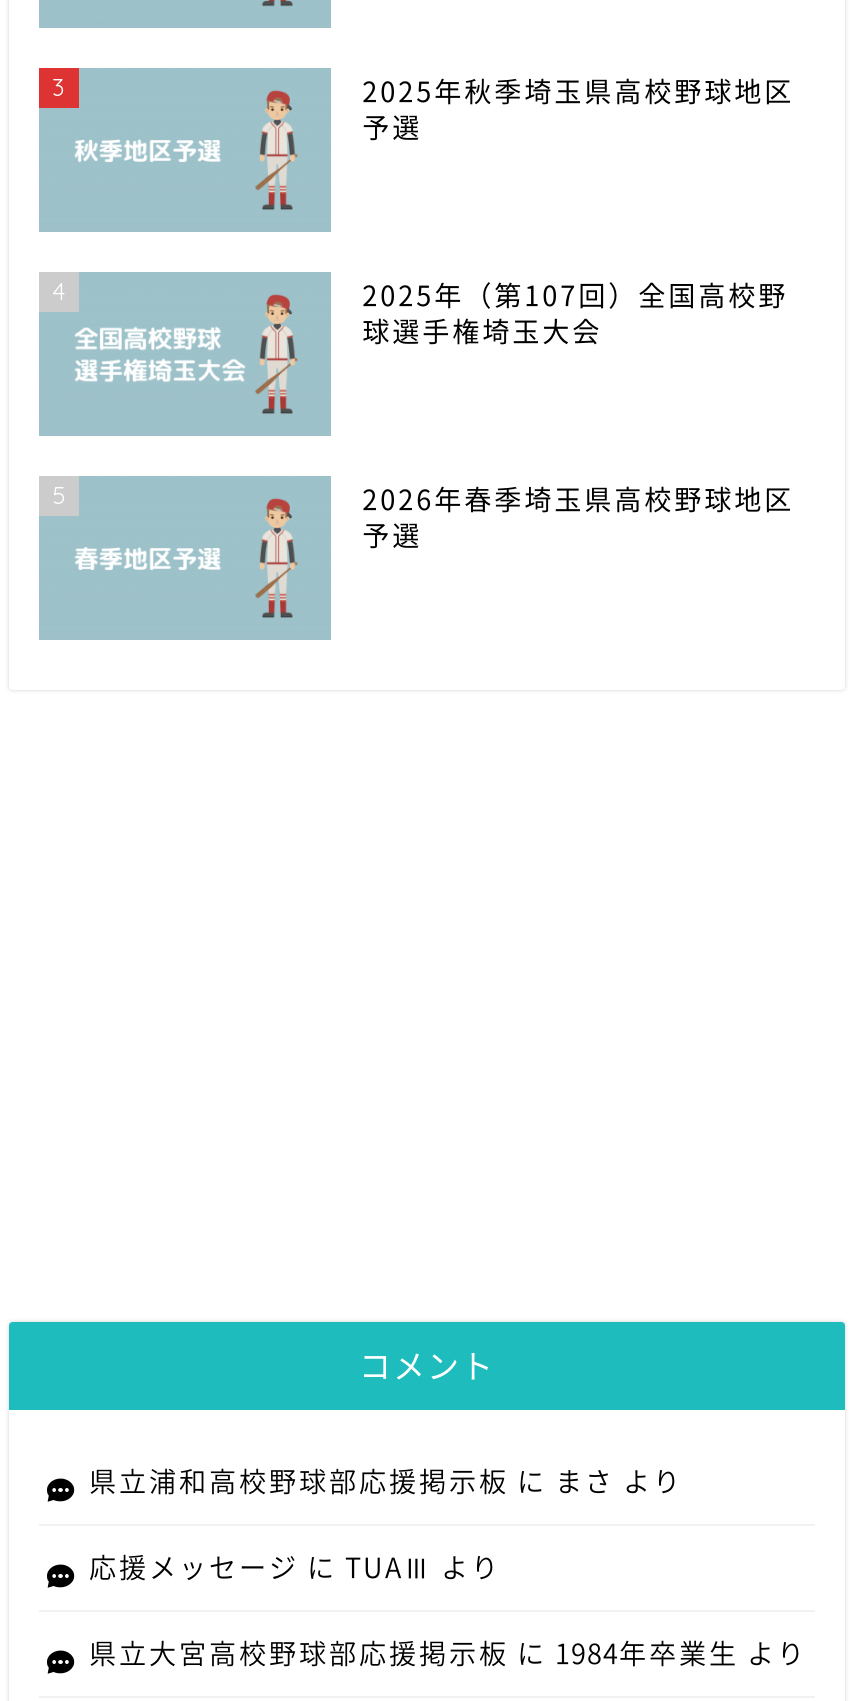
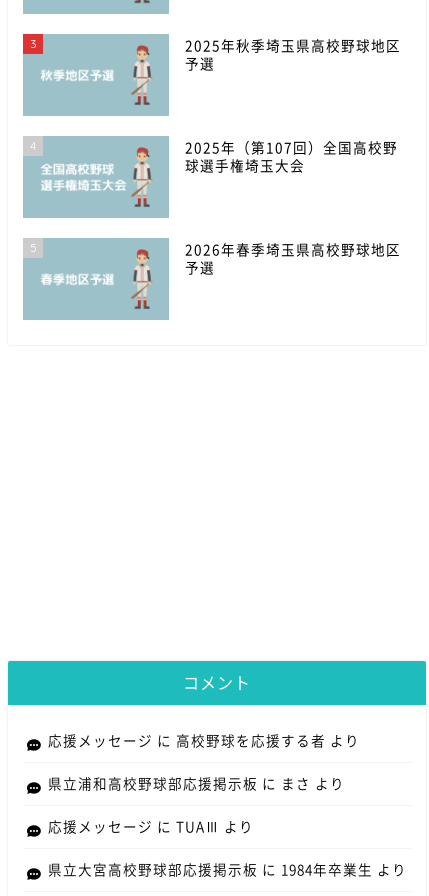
none -> [48,734,360,748] 応援メッセージに高校野球を応援する者より

